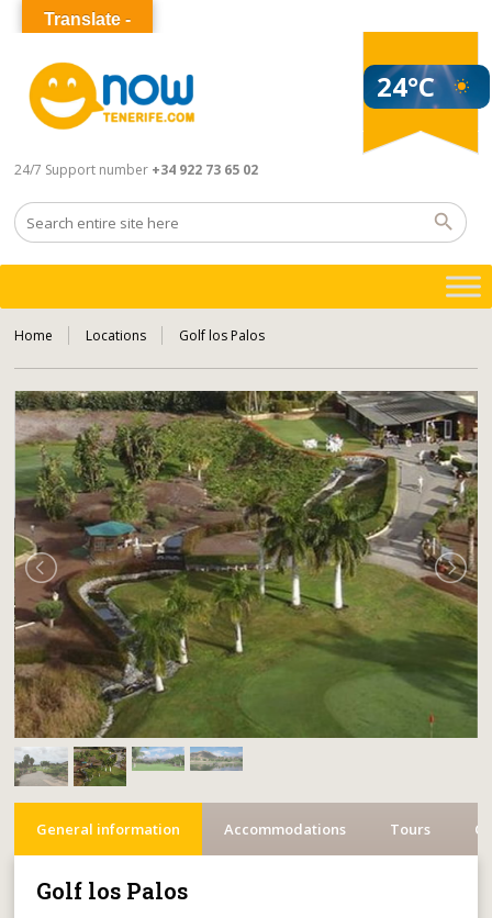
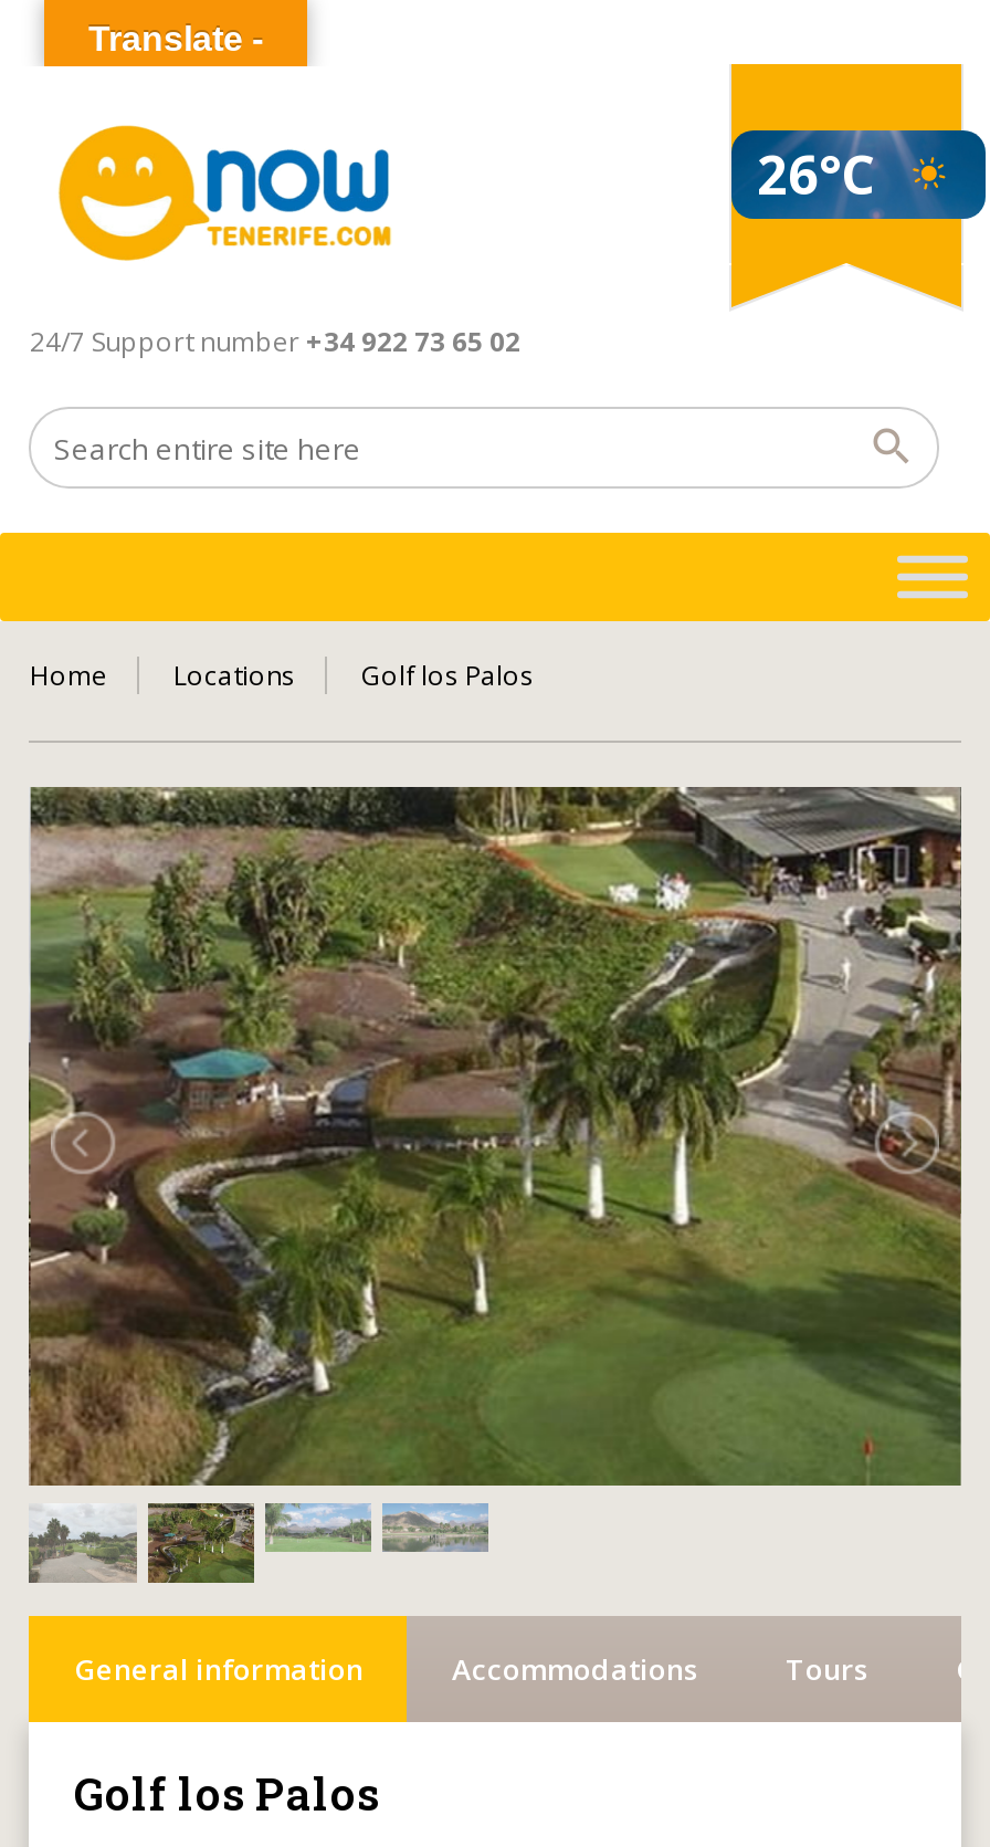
[376,68,434,104] 24°C -> [757,137,874,210] 26°C

